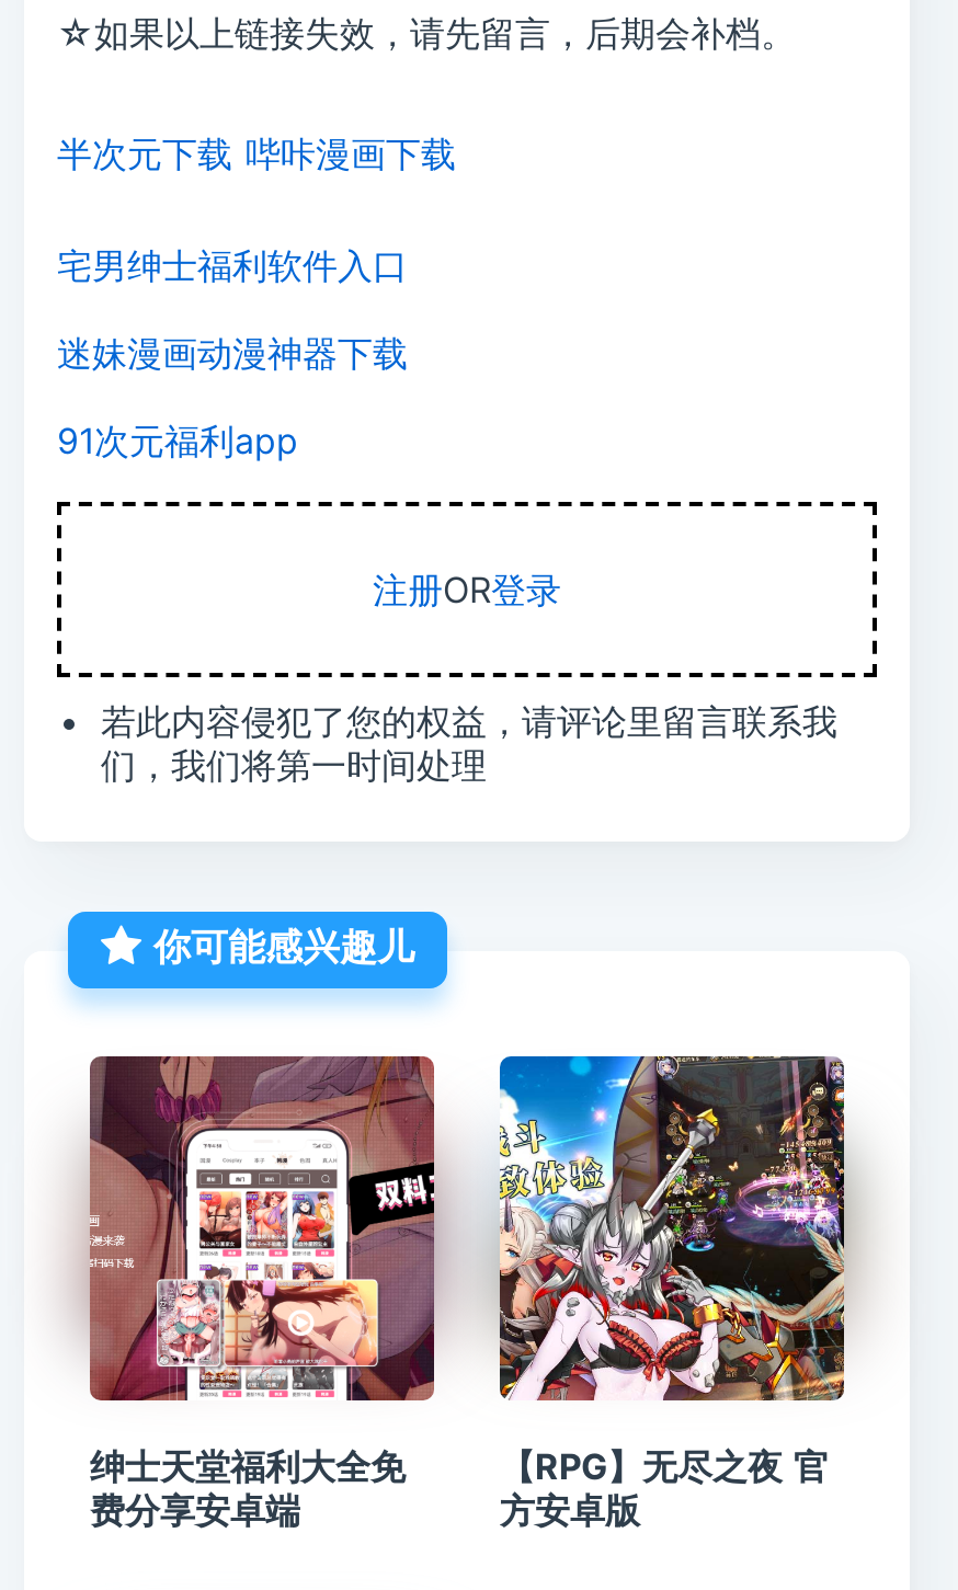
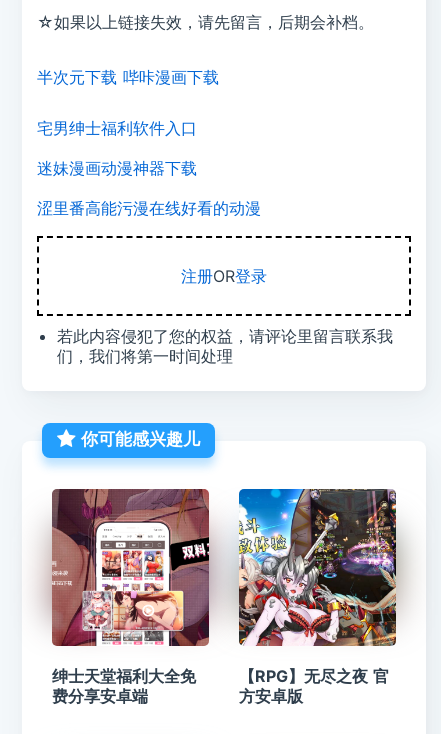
[57,418,298,462] 91次元福利app -> [37,198,261,218] 涩里番高能污漫在线好看的动漫

